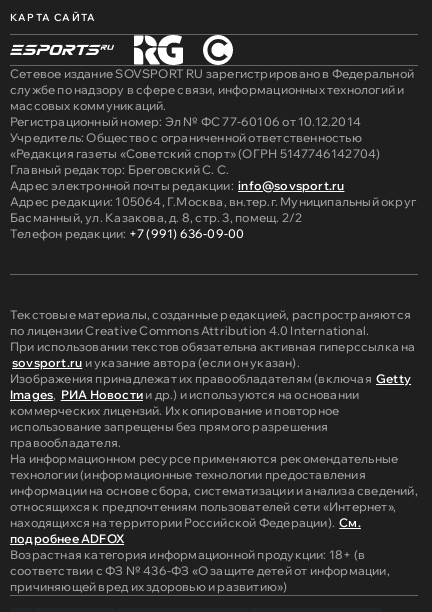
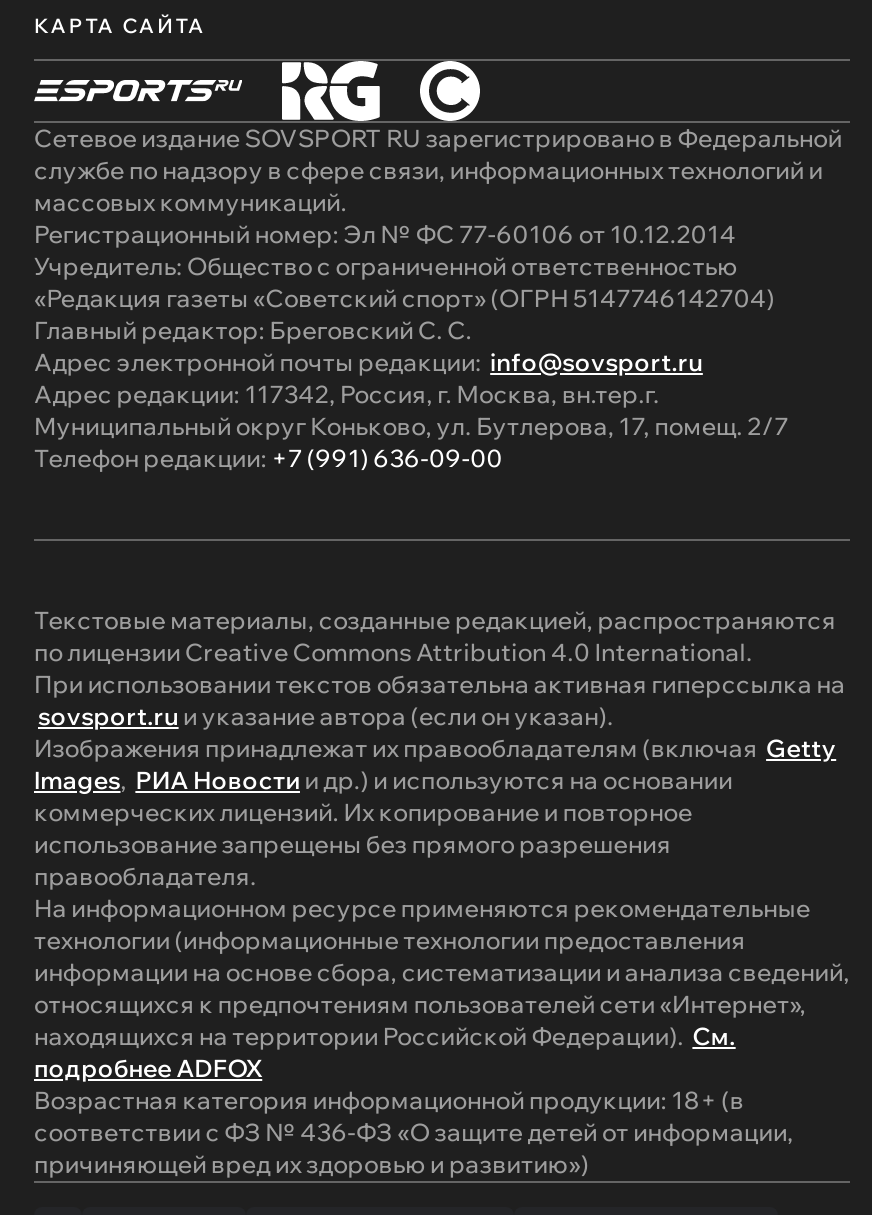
[10,194,416,225] Адрес редакции: 105064, Г.Москва, вн.тер.г. Муниципальный округ | Басманный, ул. Казакова, д. 8, стр. 3, помещ. 2/2 -> [34,380,789,442] Адрес редакции: 117342, Россия, г. Москва, вн.тер.г. | Муниципальный округ Коньково, ул. Бутлерова, 17, помещ. 2/7

